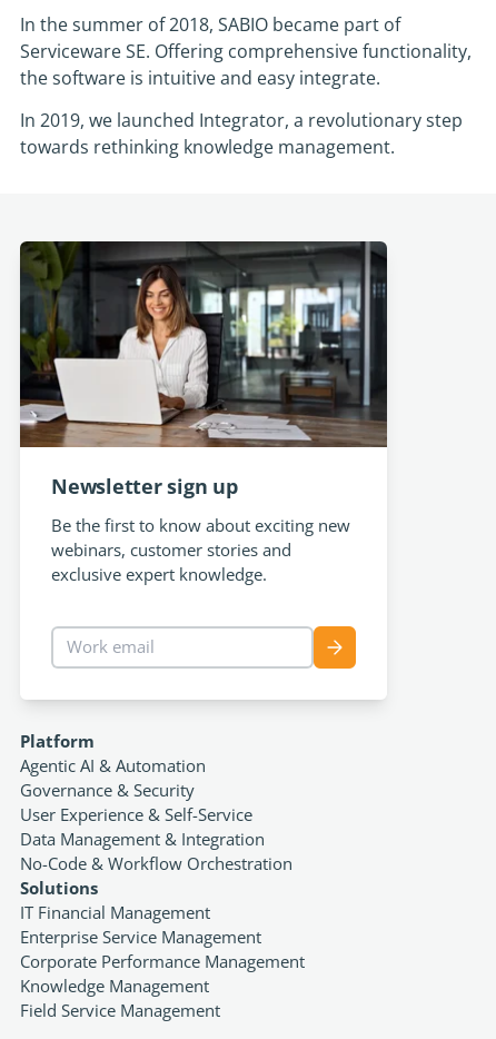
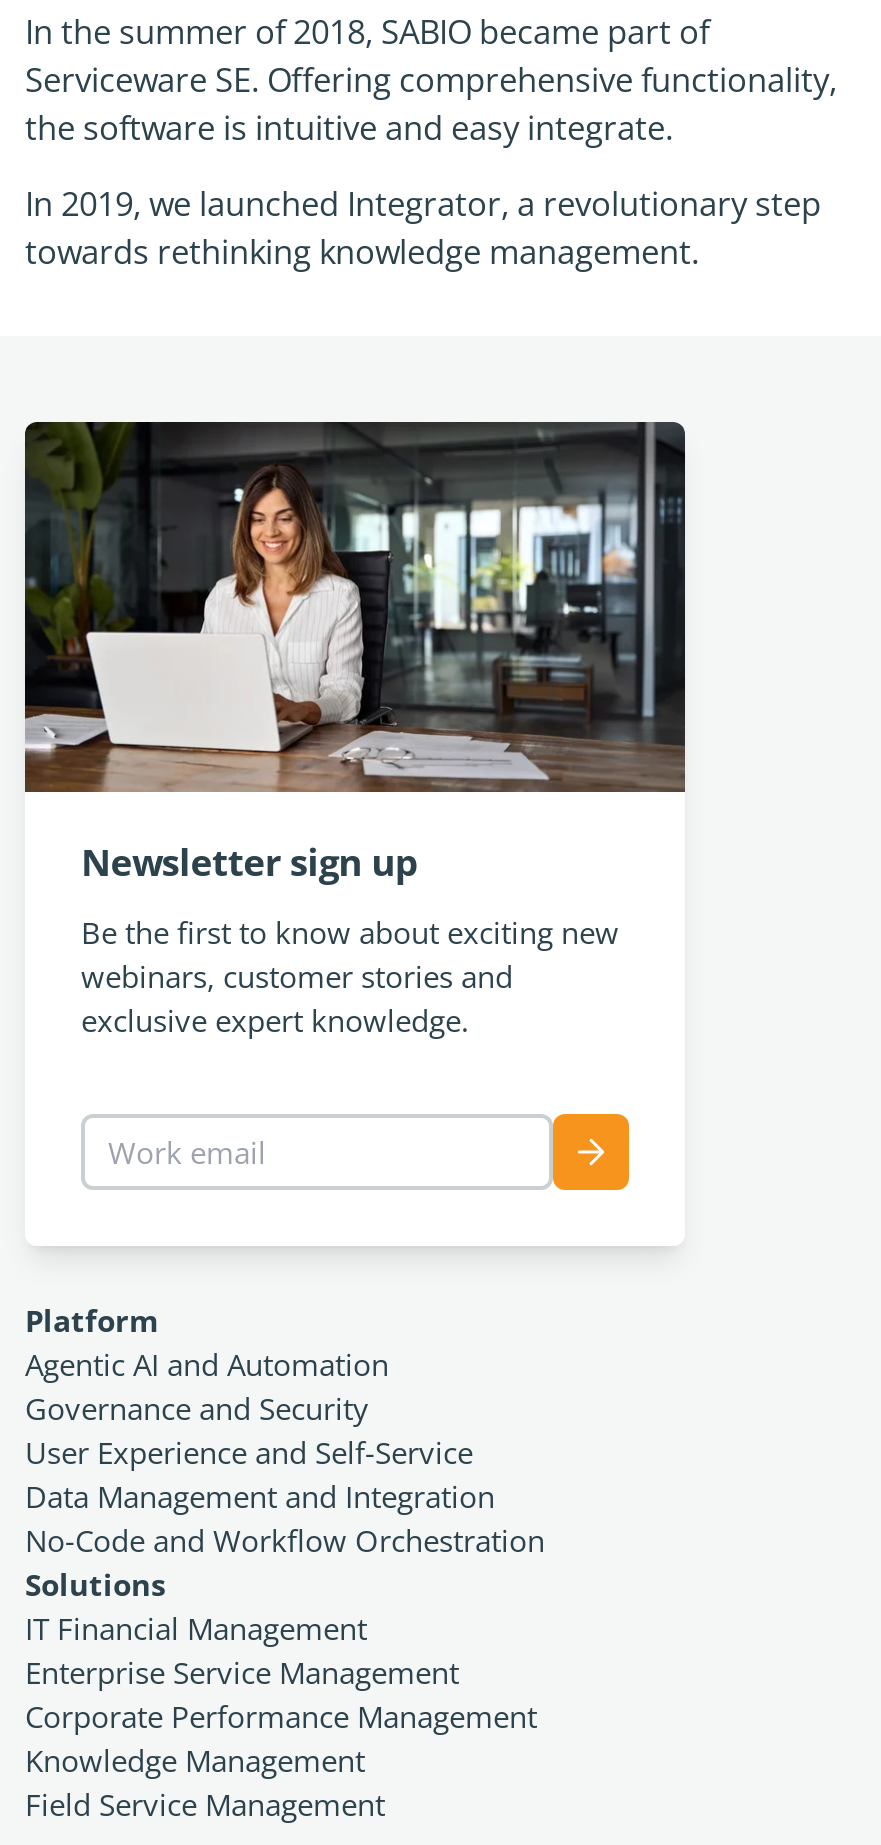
[20,754,206,776] Agentic AI & Automation -> [25,1345,389,1385] Agentic AI and Automation
[20,779,195,801] Governance & Security -> [25,1389,369,1429] Governance and Security
[20,803,252,825] User Experience & Self-Service -> [25,1433,473,1473] User Experience and Self-Service
[20,828,265,850] Data Management & Integration -> [25,1477,495,1517] Data Management and Integration
[20,852,292,874] No-Code & Workflow Orchestration -> [25,1521,545,1561] No-Code and Workflow Orchestration

